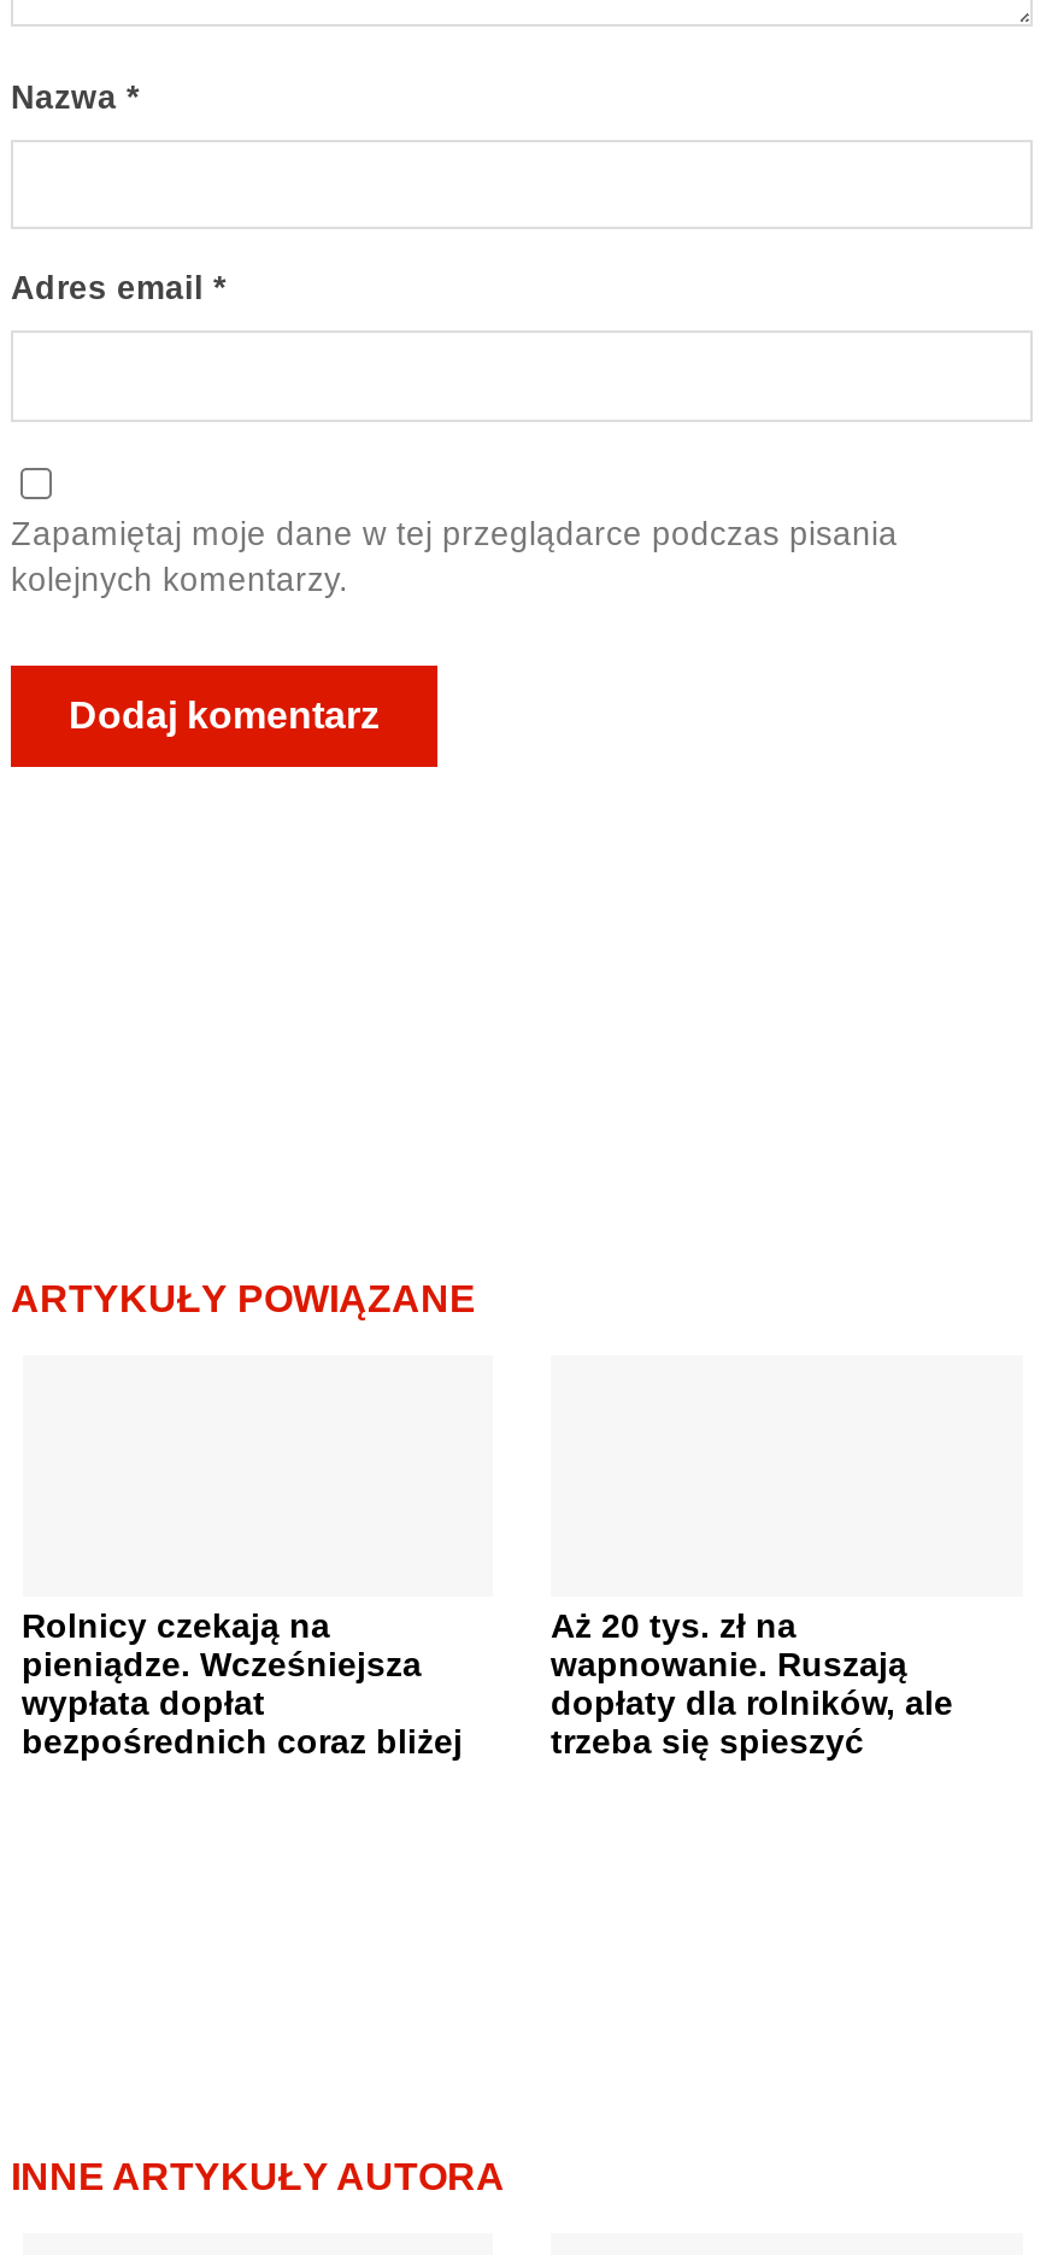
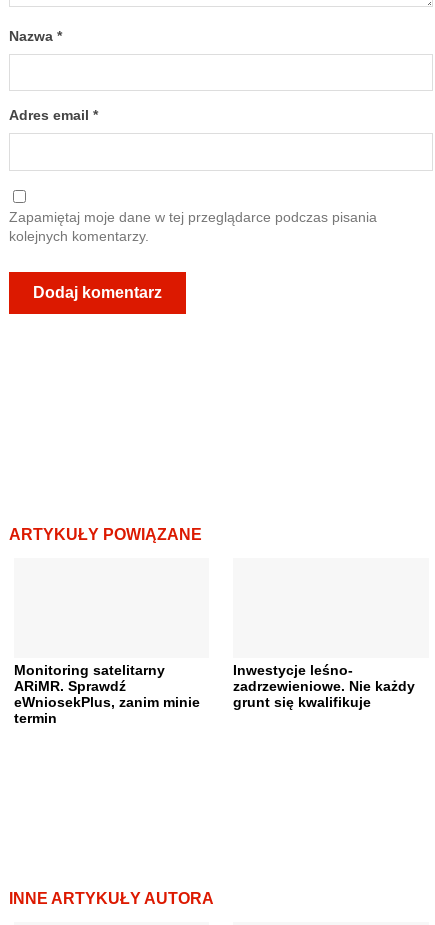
[22,1606,463,1761] Rolnicy czekają na | pieniądze. Wcześniejsza | wypłata dopłat | bezpośrednich coraz bliżej -> [13,662,199,726] Monitoring satelitarny | ARiMR. Sprawdź | eWniosekPlus, zanim minie | termin
[551,1606,953,1761] Aż 20 tys. zł na | wapnowanie. Ruszają | dopłaty dla rolników, ale | trzeba się spieszyć -> [233,662,415,710] Inwestycje leśno- | zadrzewieniowe. Nie każdy | grunt się kwalifikuje

